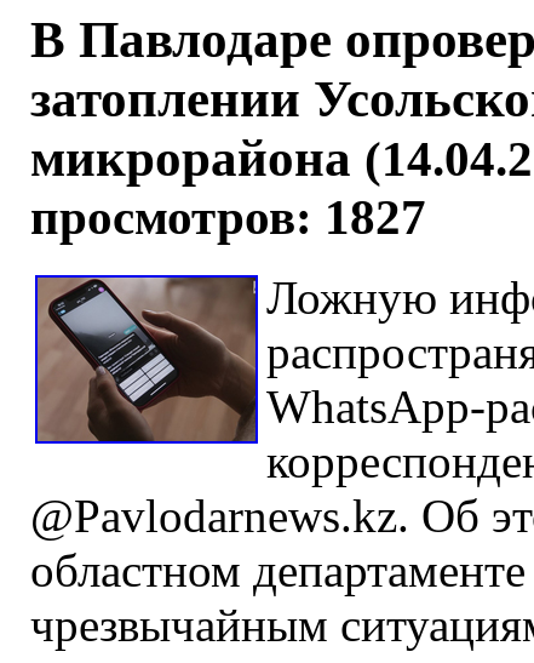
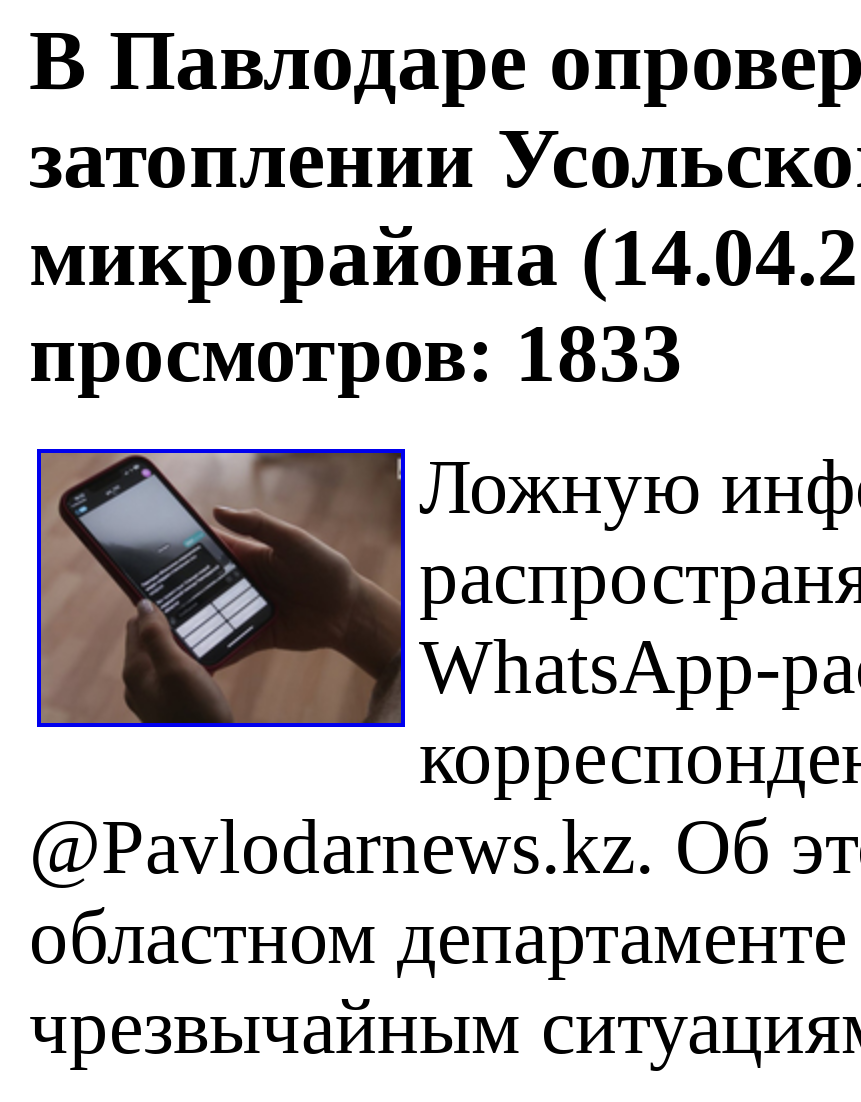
[30,189,426,245] просмотров: 1827 -> [29,307,683,399] просмотров: 1833

